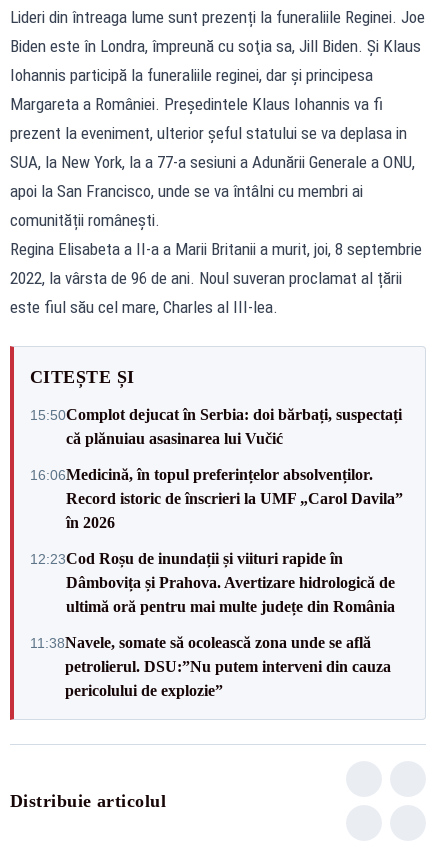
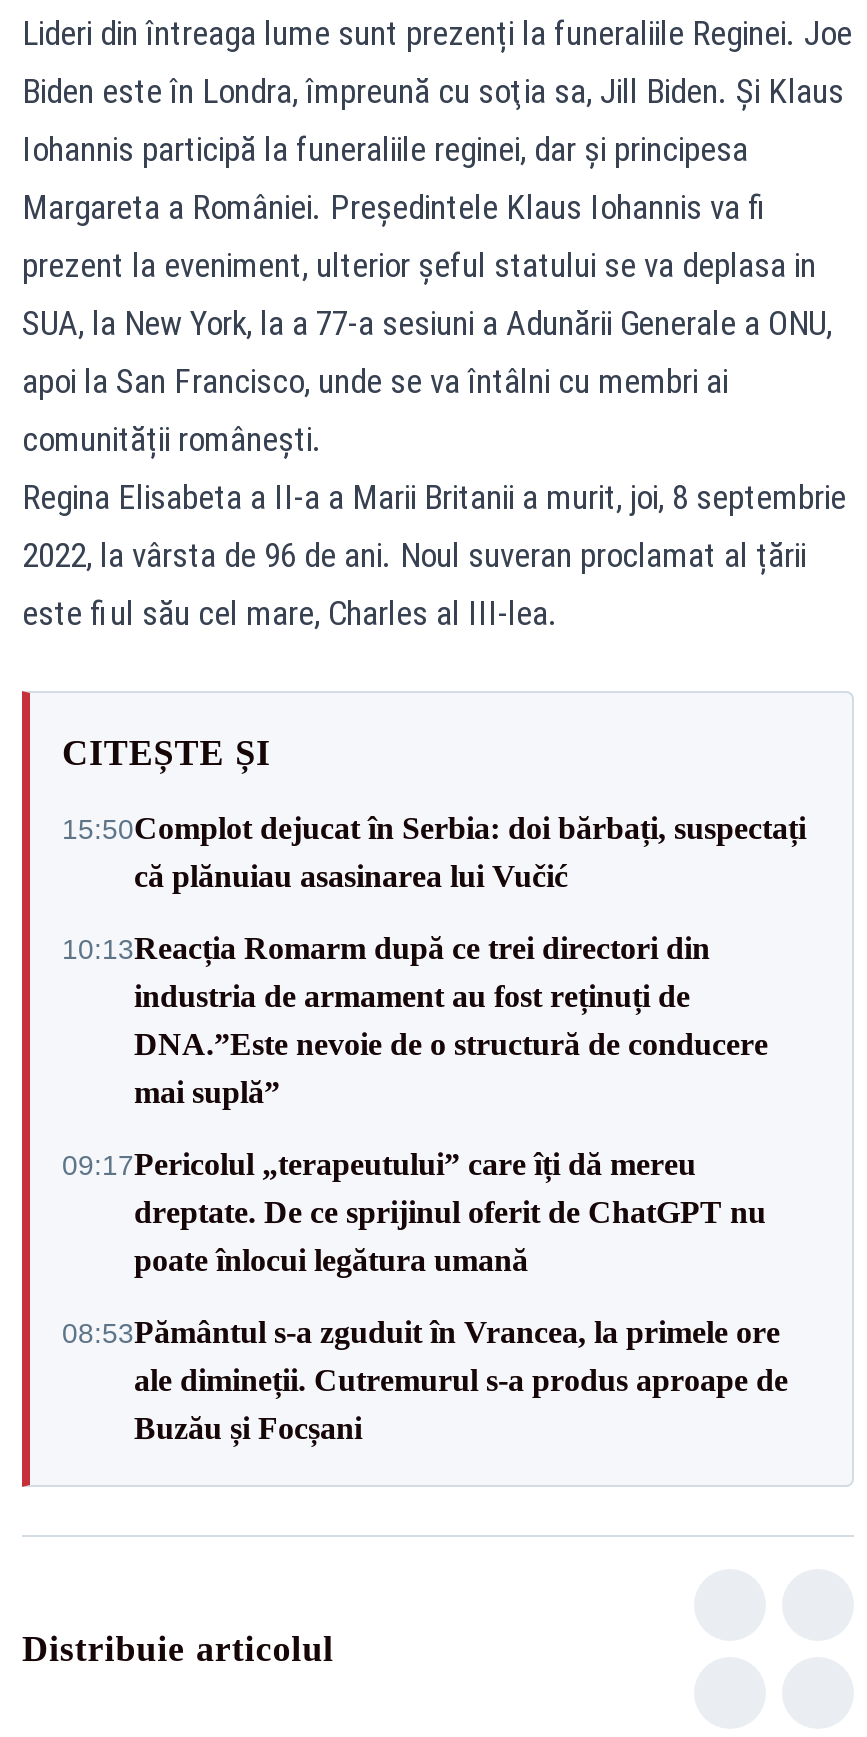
[30,466,403,531] 16:06Medicină, în topul preferințelor absolvenților. | Record istoric de înscrieri la UMF „Carol Davila” | în 2026 -> [62,931,768,1109] 10:13Reacția Romarm după ce trei directori din | industria de armament au fost reținuți de | DNA.”Este nevoie de o structură de conducere | mai suplă”
[30,550,395,615] 12:23Cod Roșu de inundații și viituri rapide în | Dâmbovița și Prahova. Avertizare hidrologică de | ultimă oră pentru mai multe județe din România -> [62,1147,766,1277] 09:17Pericolul „terapeutului” care îți dă mereu | dreptate. De ce sprijinul oferit de ChatGPT nu | poate înlocui legătura umană
[30,634,391,699] 11:38Navele, somate să ocolească zona unde se află | petrolierul. DSU:”Nu putem interveni din cauza | pericolului de explozie” -> [62,1315,788,1445] 08:53Pământul s-a zguduit în Vrancea, la primele ore | ale dimineții. Cutremurul s-a produs aproape de | Buzău și Focșani

